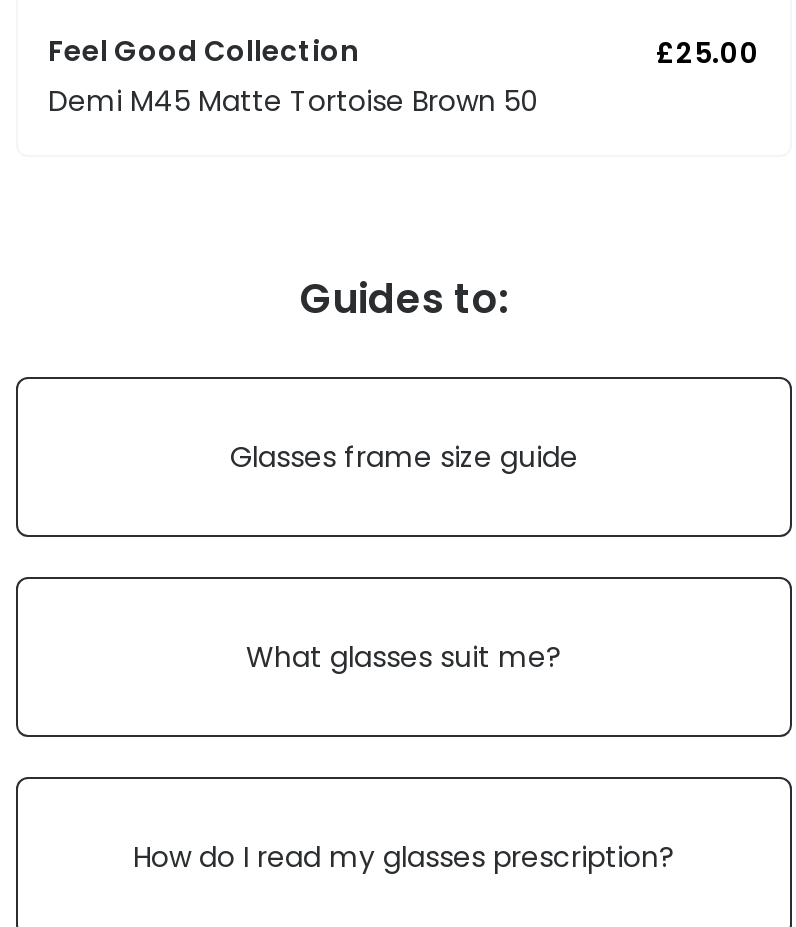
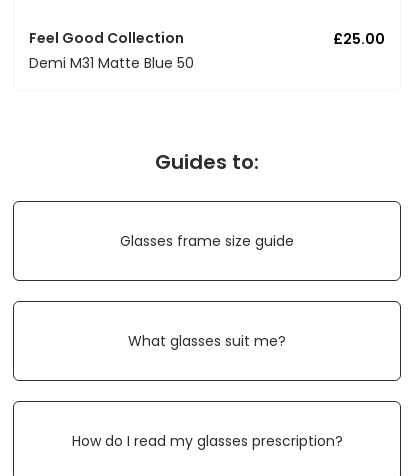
[48,82,538,122] Demi M45 Matte Tortoise Brown 50 -> [29,53,194,73] Demi M31 Matte Blue 50

